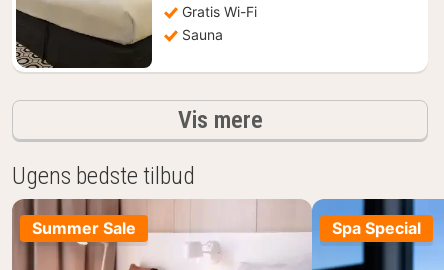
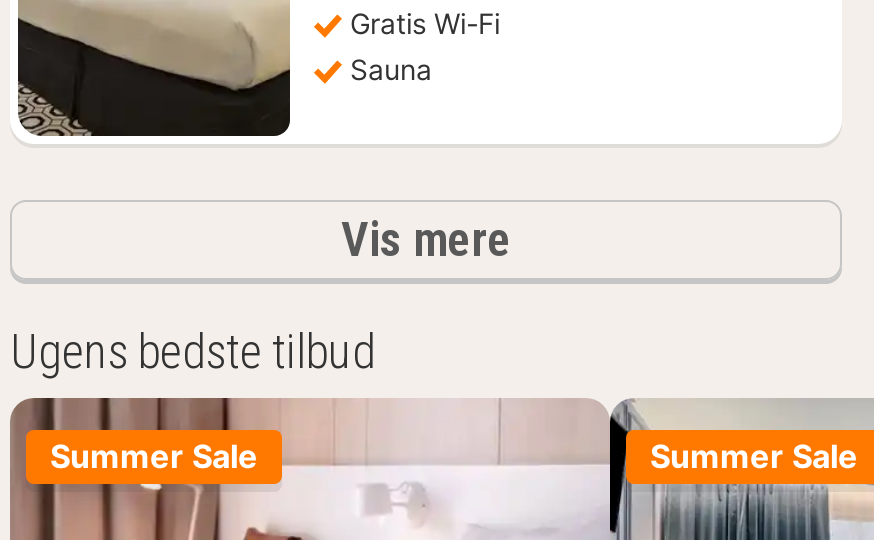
[332,218,421,238] Spa Special -> [650,436,858,476] Summer Sale

